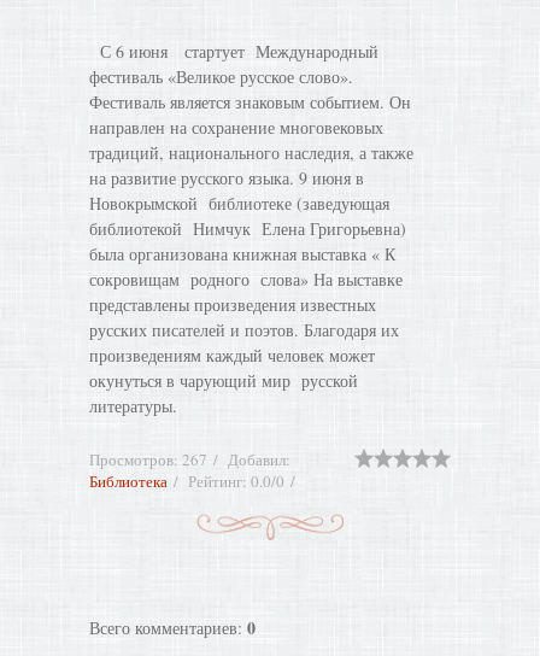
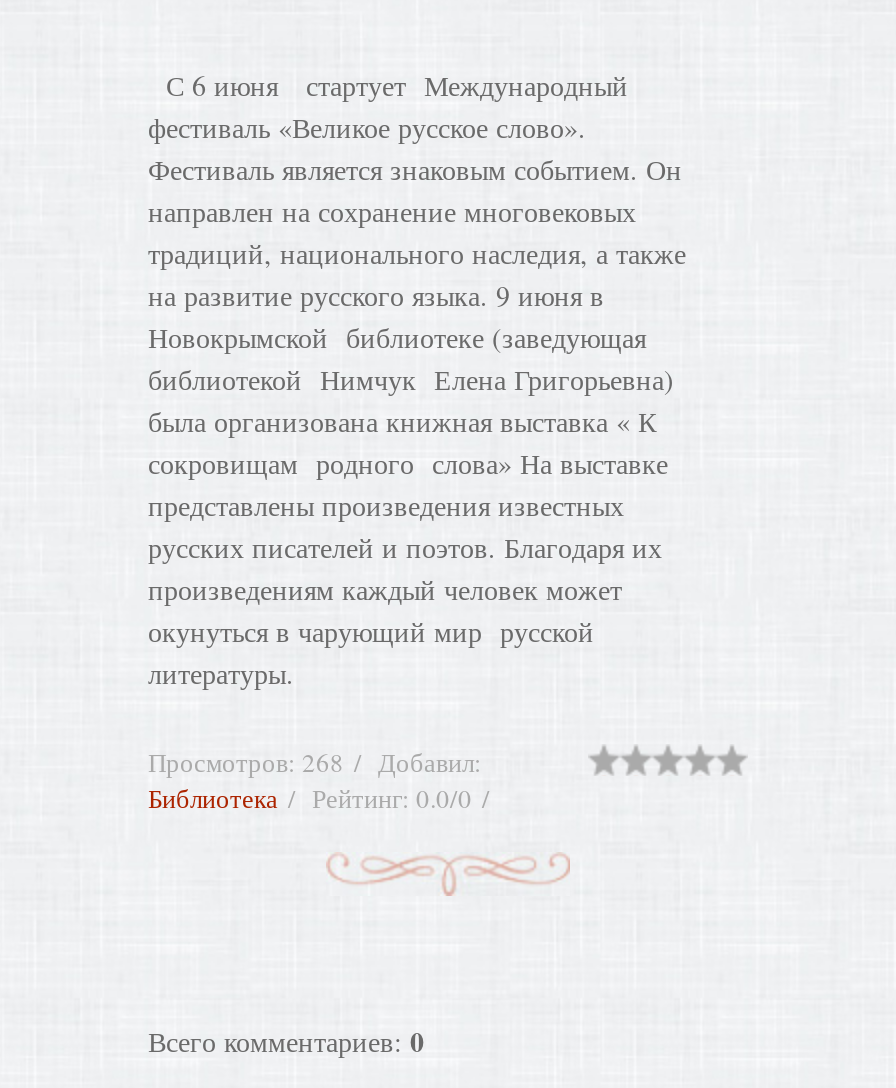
[89,449,290,470] Просмотров: 267 Добавил: -> [148,744,482,780] Просмотров: 268 Добавил:

